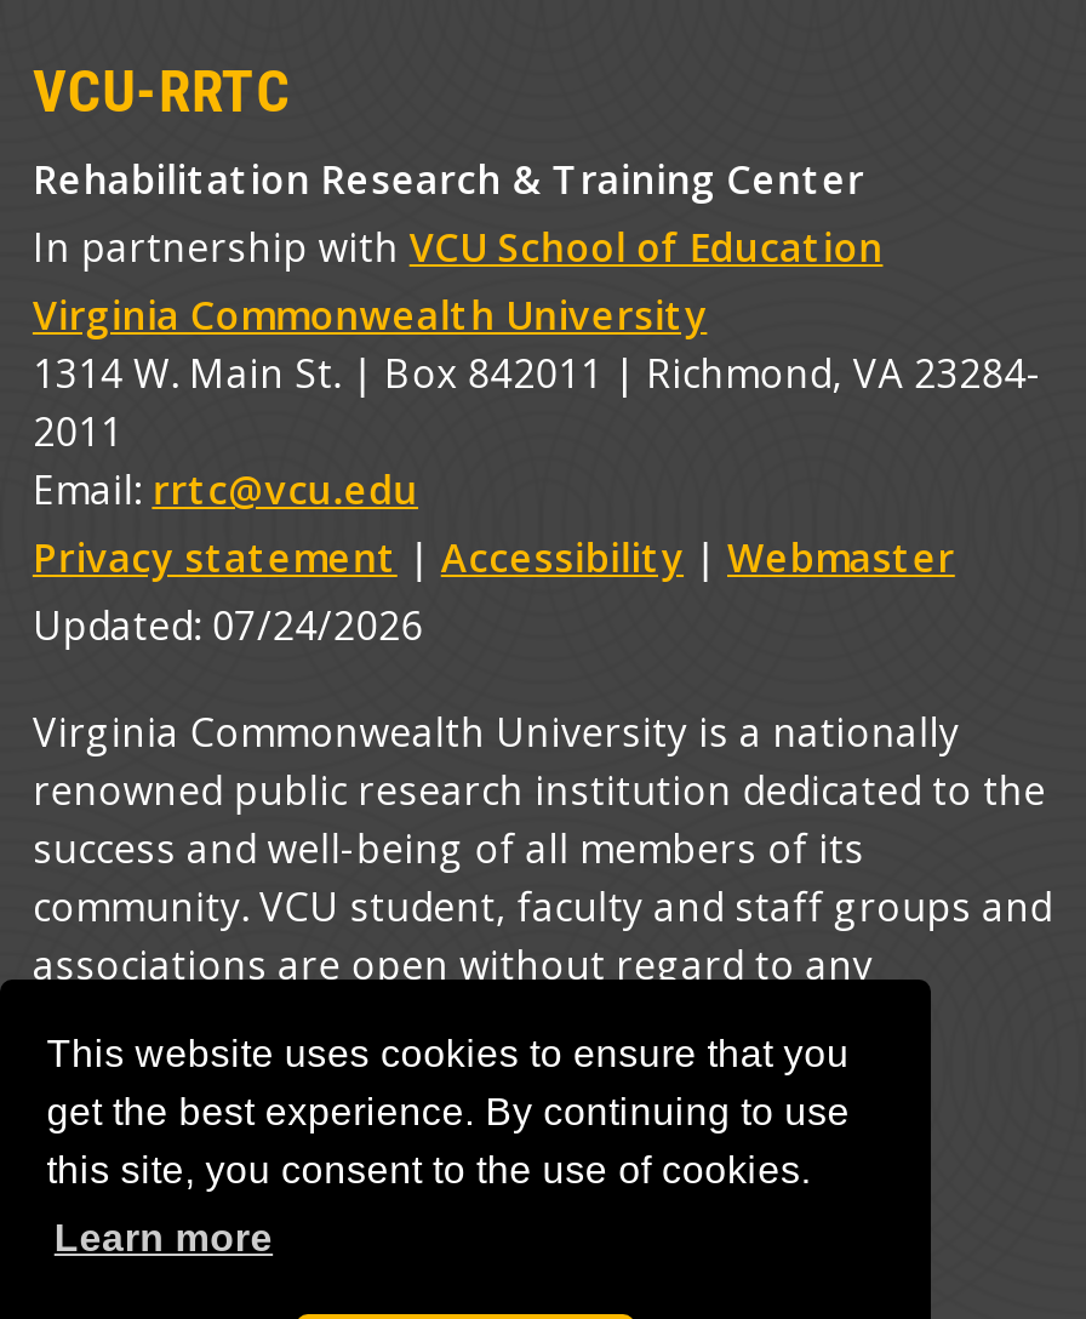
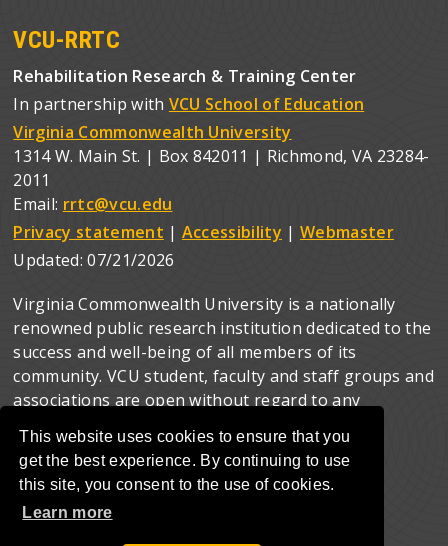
[32,599,423,653] Updated: 07/24/2026 -> [13,249,174,271] Updated: 07/21/2026

